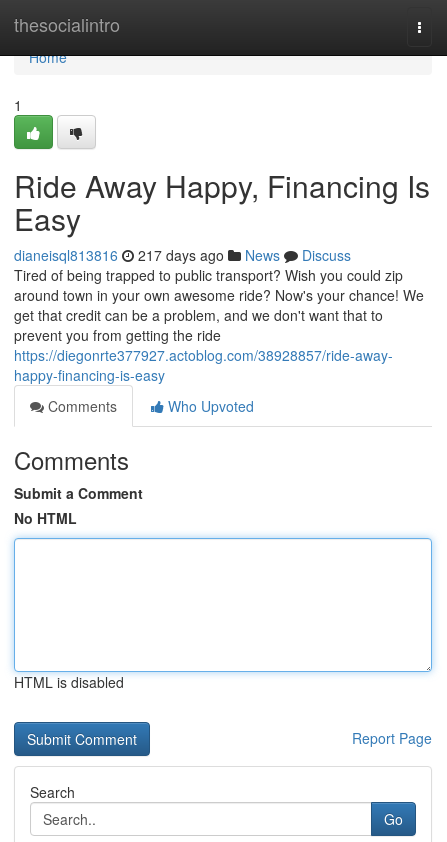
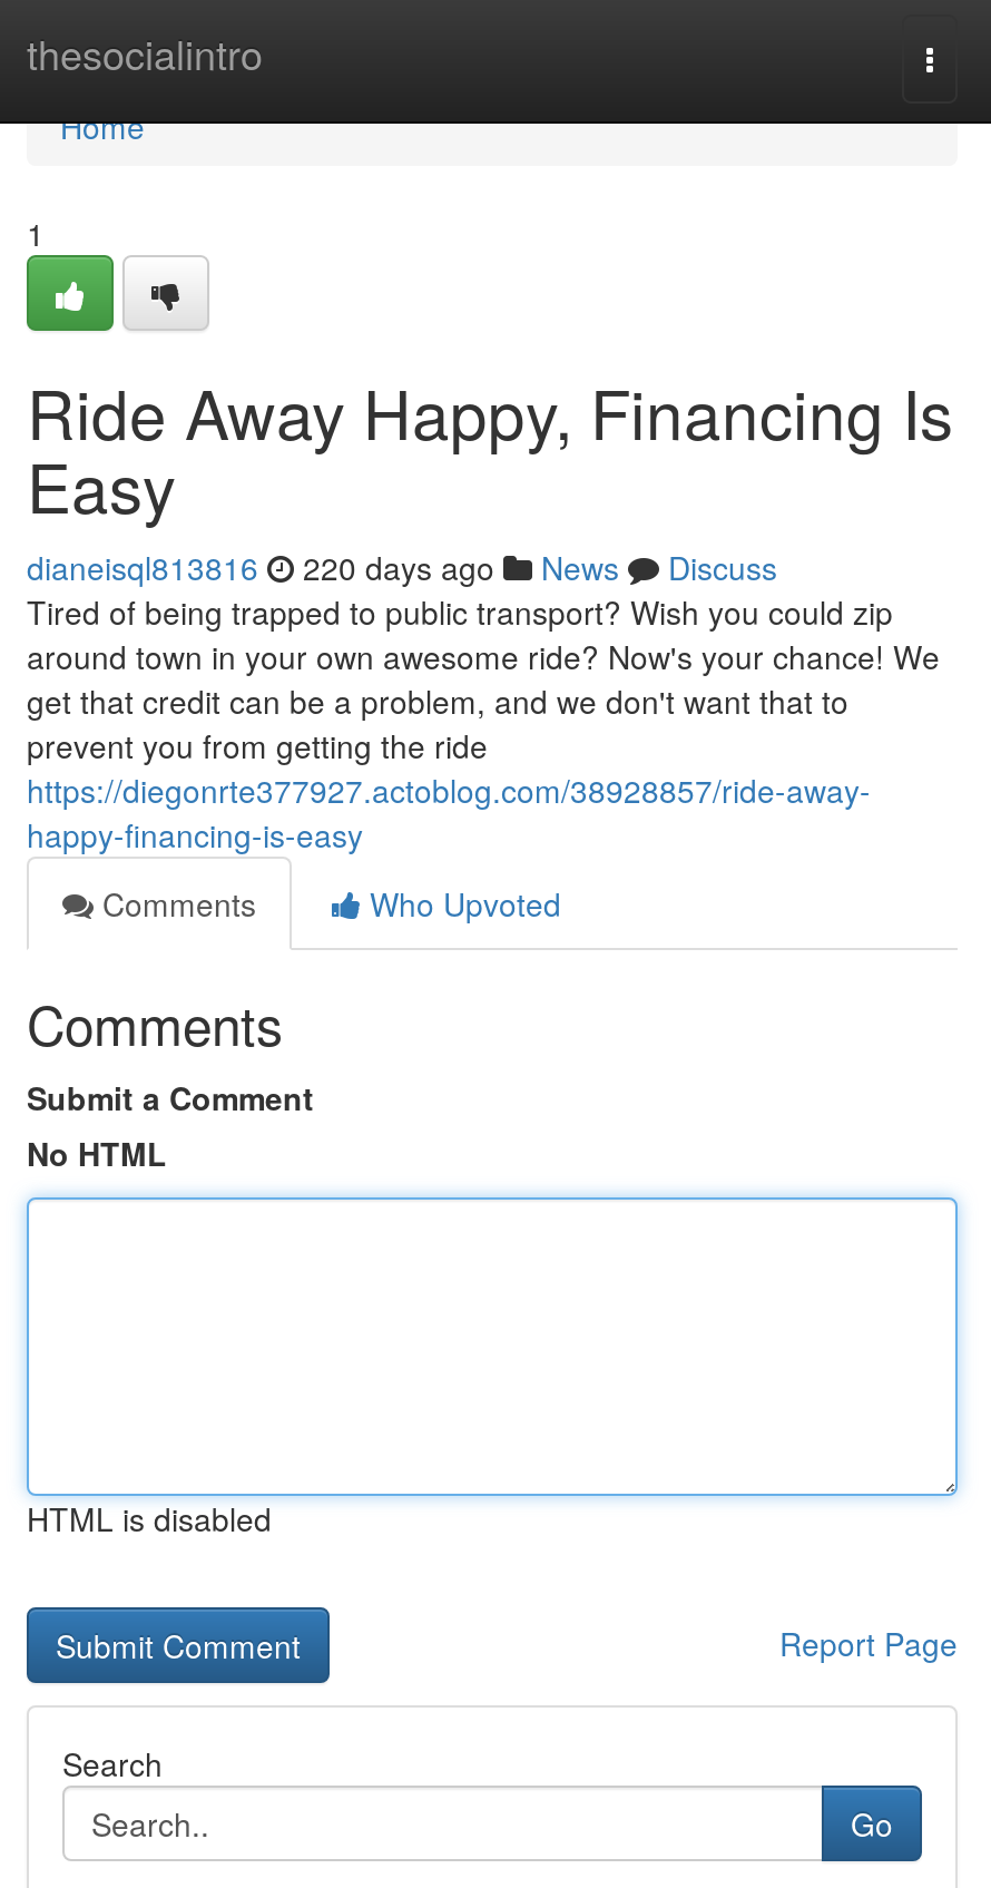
[14,245,351,265] dianeisql813816 217 days ago News Discuss -> [27,545,777,589] dianeisql813816 220 days ago News Discuss

